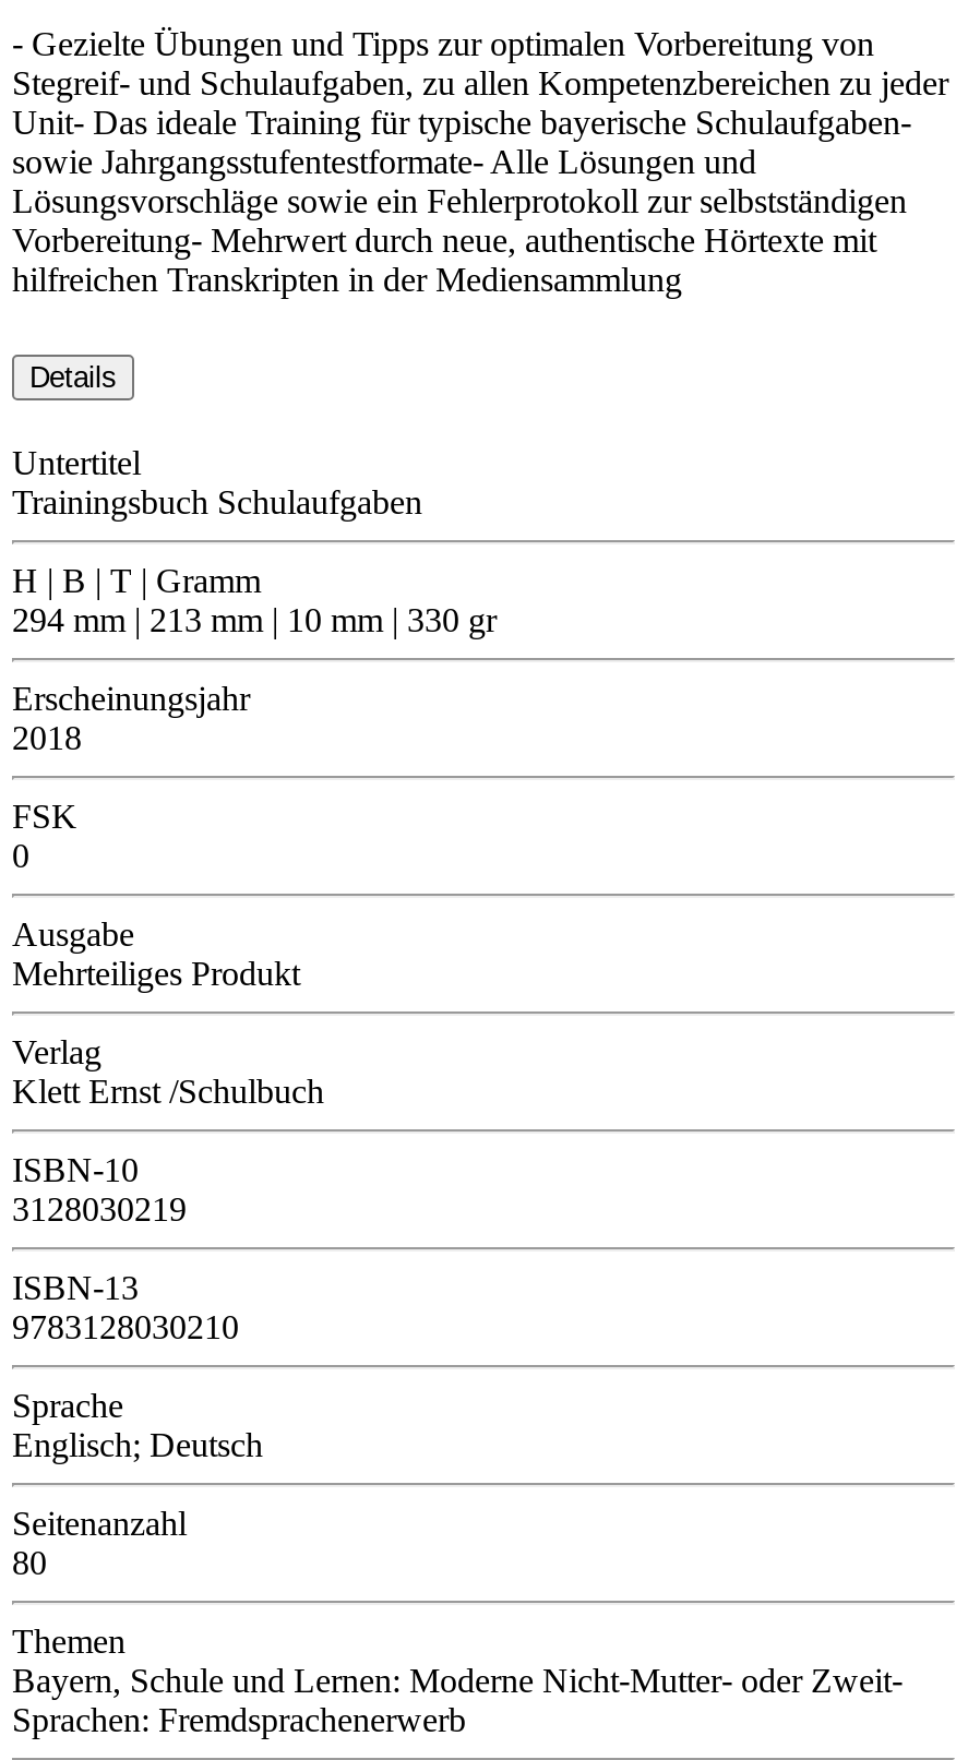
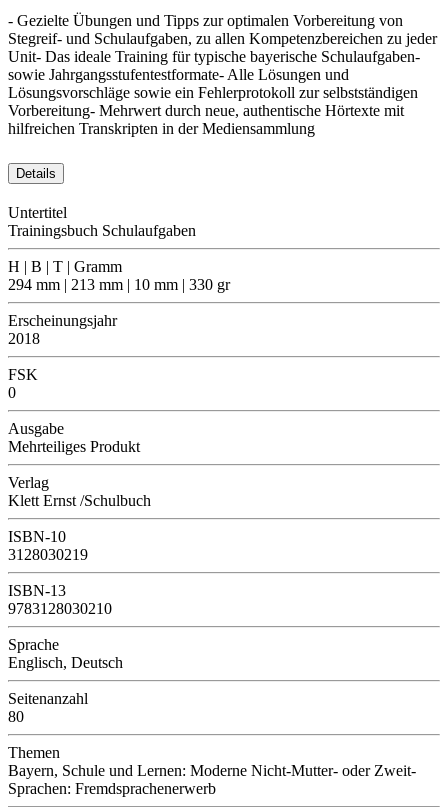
[12,1427,263,1464] Englisch; Deutsch -> [8,654,123,671] Englisch, Deutsch

